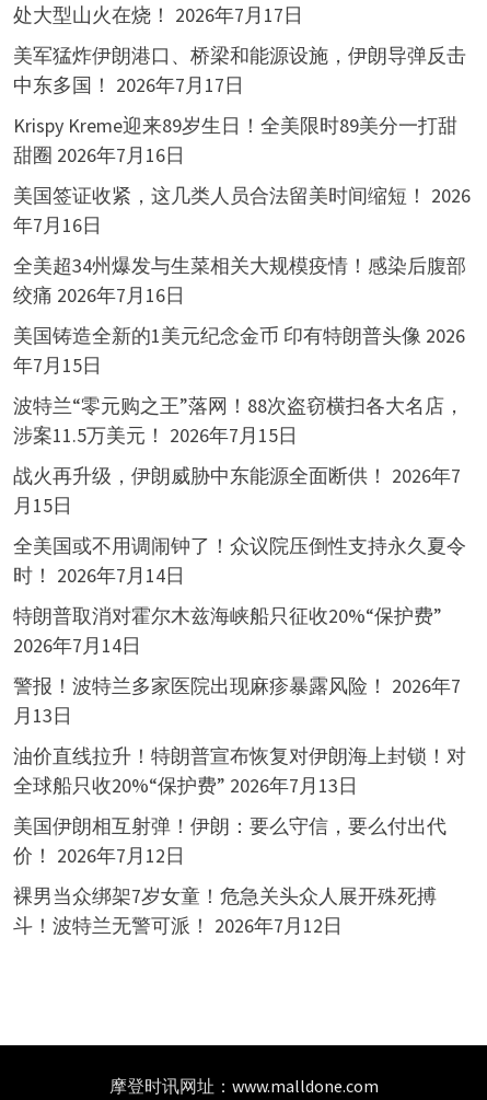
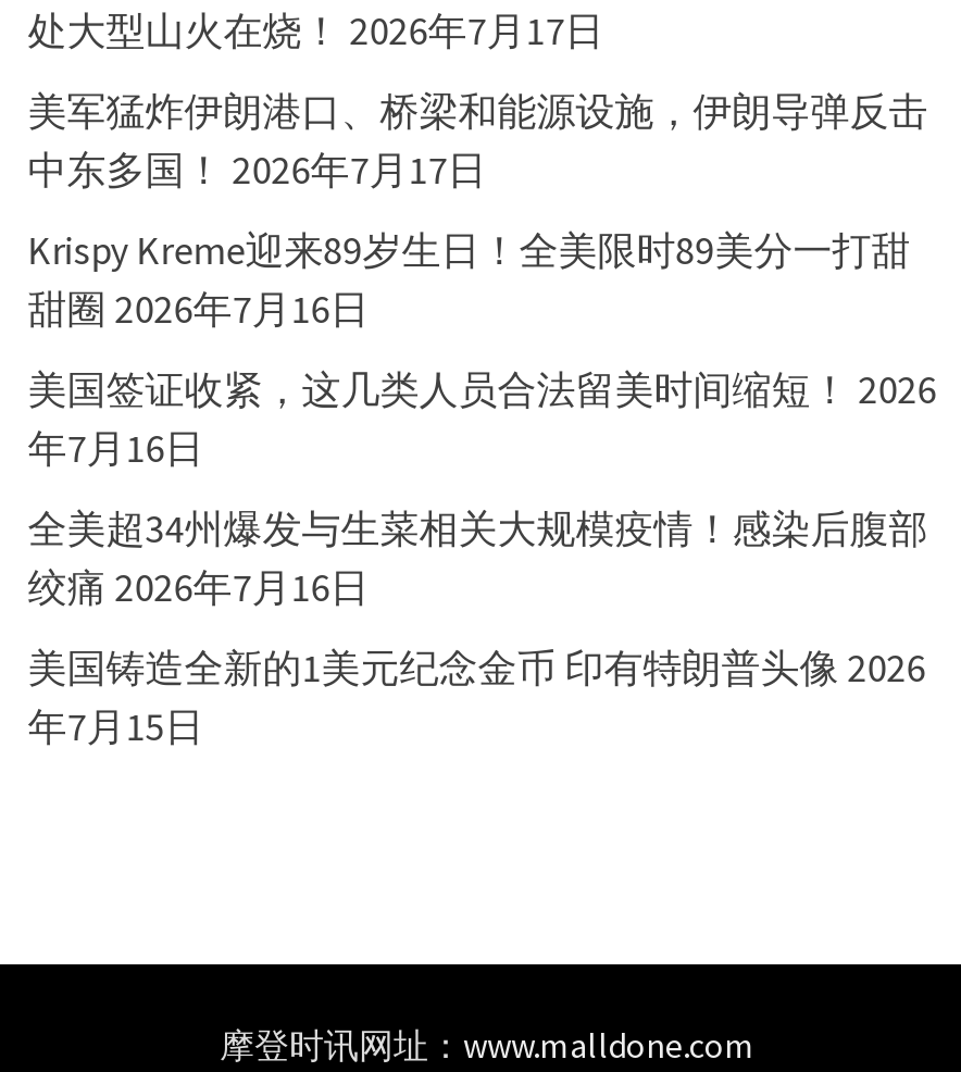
[13,393,466,938] 波特兰“零元购之王”落网！88次盗窃横扫各大名店， | 涉案11.5万美元！ 2026年7月15日 | 战火再升级，伊朗威胁中东能源全面断供！ 2026年7 | 月15日 | 全美国或不用调闹钟了！众议院压倒性支持永久夏令 | 时！ 2026年7月14日 | 特朗普取消对霍尔木兹海峡船只征收20%“保护费” | 2026年7月14日 | 警报！波特兰多家医院出现麻疹暴露风险！ 2026年7 | 月13日 | 油价直线拉升！特朗普宣布恢复对伊朗海上封锁！对 | 全球船只收20%“保护费” 2026年7月13日 | 美国伊朗相互射弹！伊朗：要么守信，要么付出代 | 价！ 2026年7月12日 | 裸男当众绑架7岁女童！危急关头众人展开殊死搏 | 斗！波特兰无警可派！ 2026年7月12日 -> none

